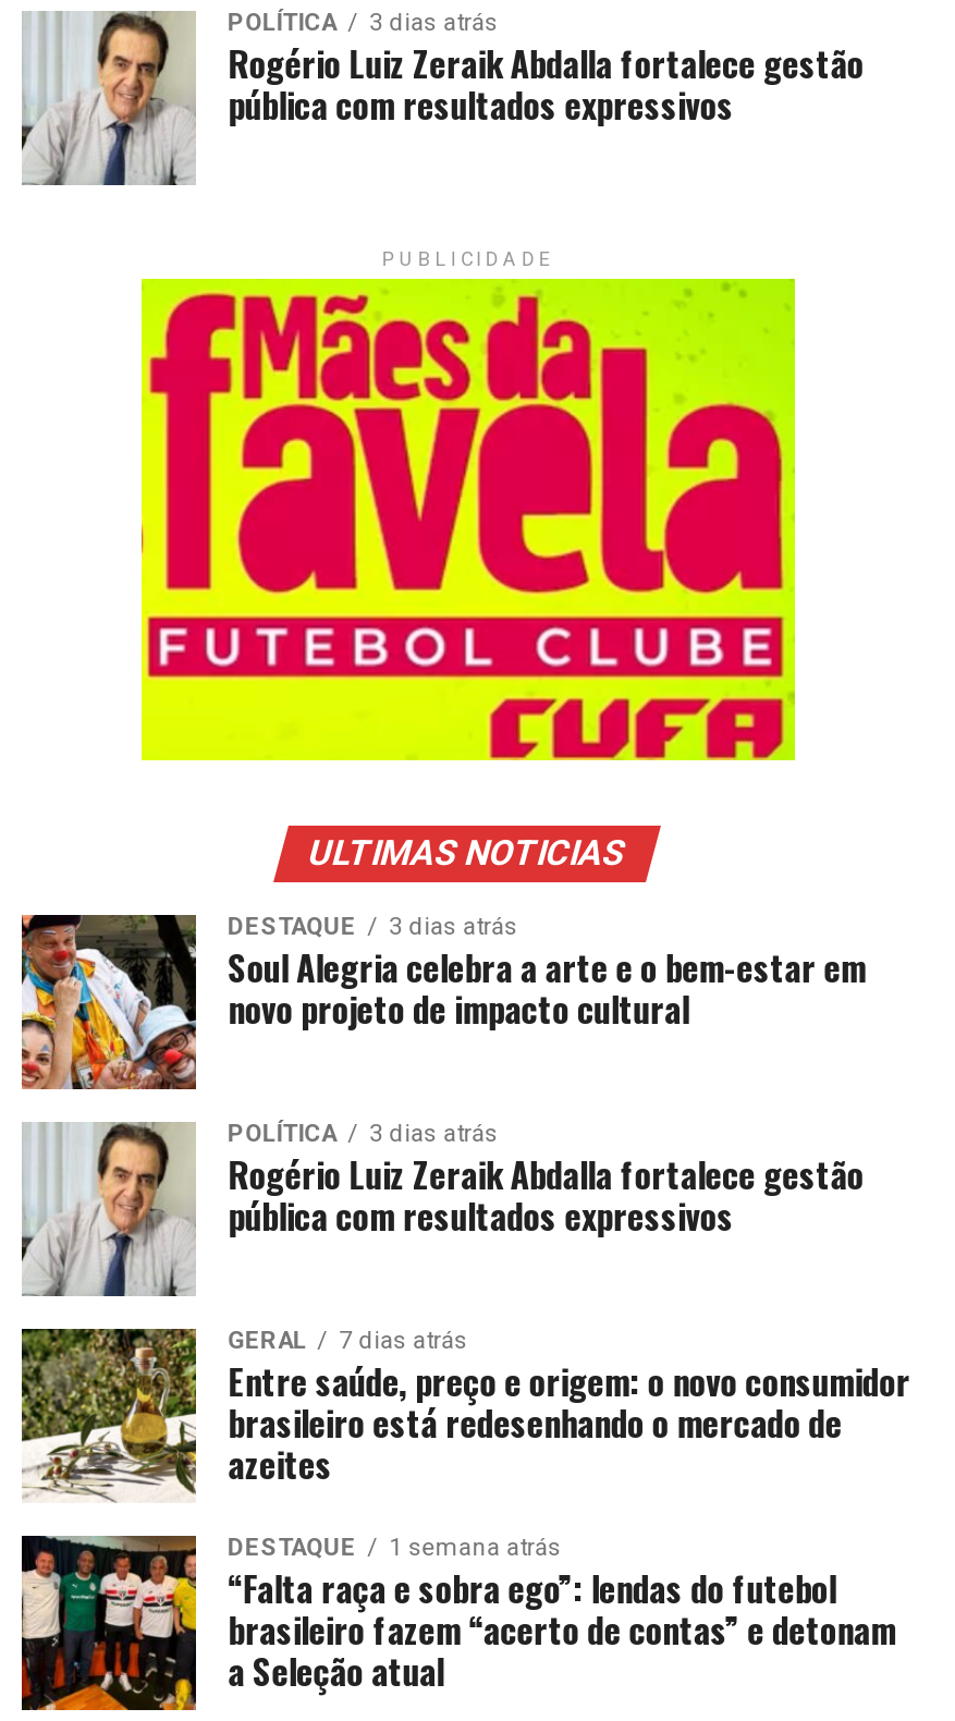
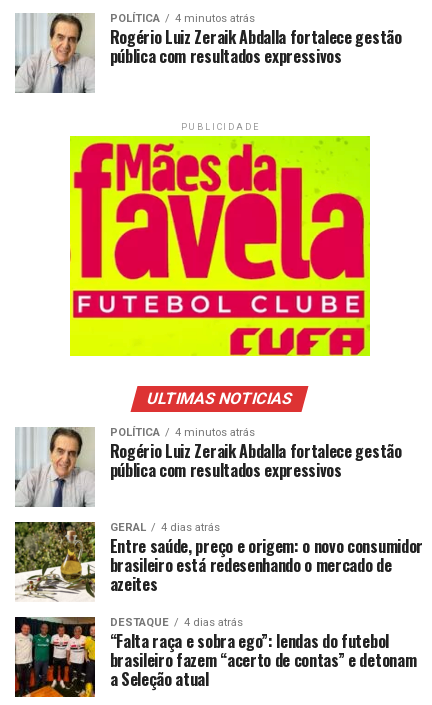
[370,10,498,38] 3 dias atrás -> [175,11,255,24] 4 minutos atrás
[20,913,866,1091] [image] | DESTAQUE | 3 dias atrás | Soul Alegria celebra a arte e o bem-estar em | novo projeto de impacto cultural -> none
[370,1120,498,1148] 3 dias atrás -> [175,426,255,439] 4 minutos atrás
[228,1326,468,1355] GERAL 7 dias atrás -> [110,521,220,534] GERAL 4 dias atrás
[228,1533,561,1562] DESTAQUE 1 semana atrás -> [110,616,243,629] DESTAQUE 4 dias atrás

